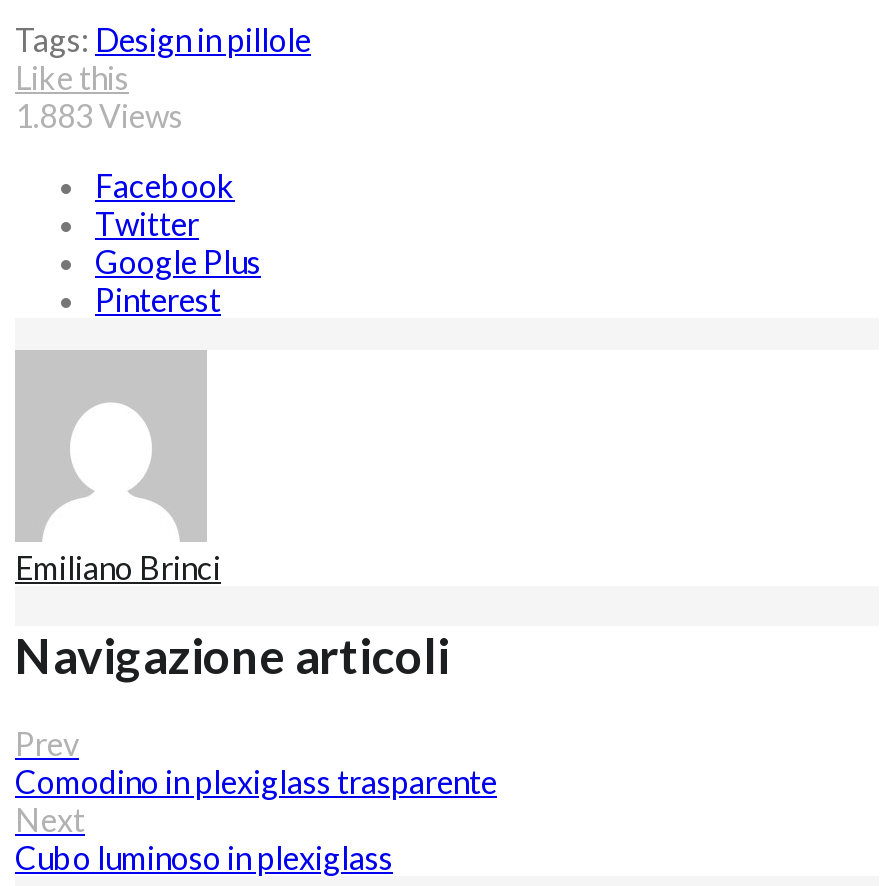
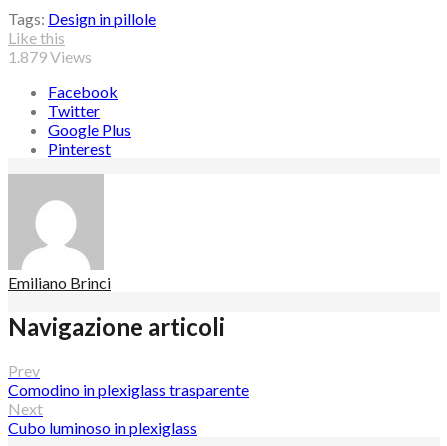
[15,96,183,134] 1.883Views -> [8,47,92,66] 1.879Views

